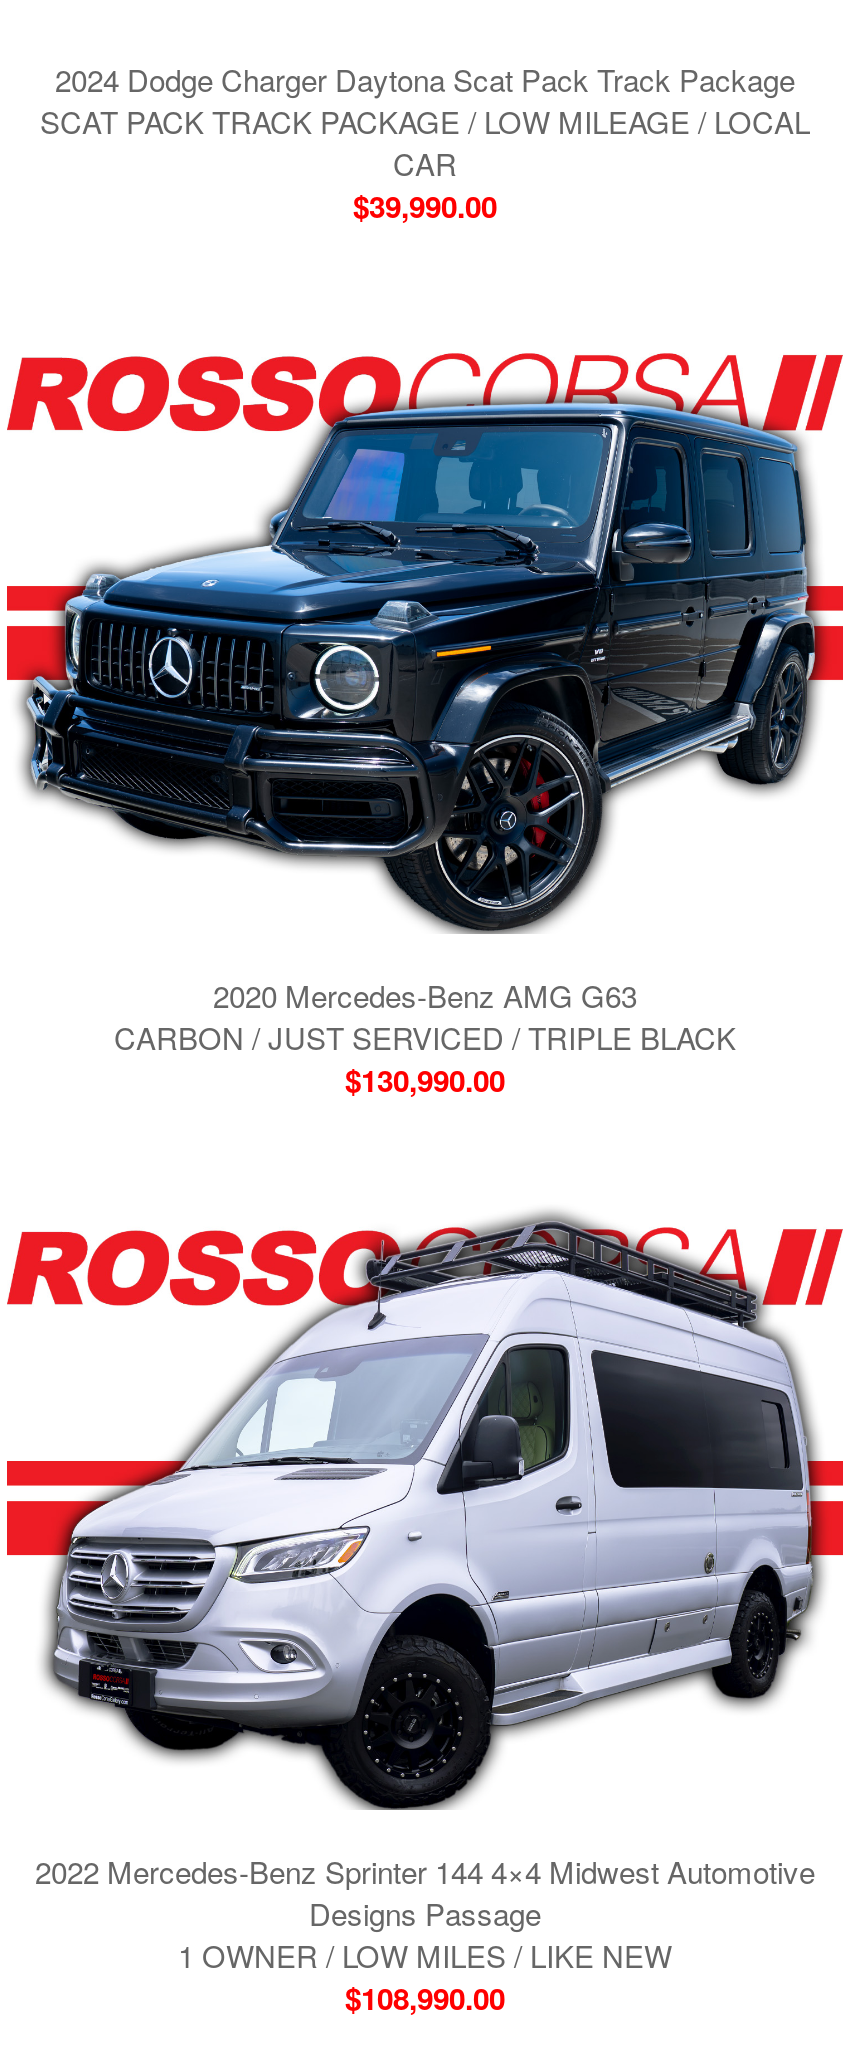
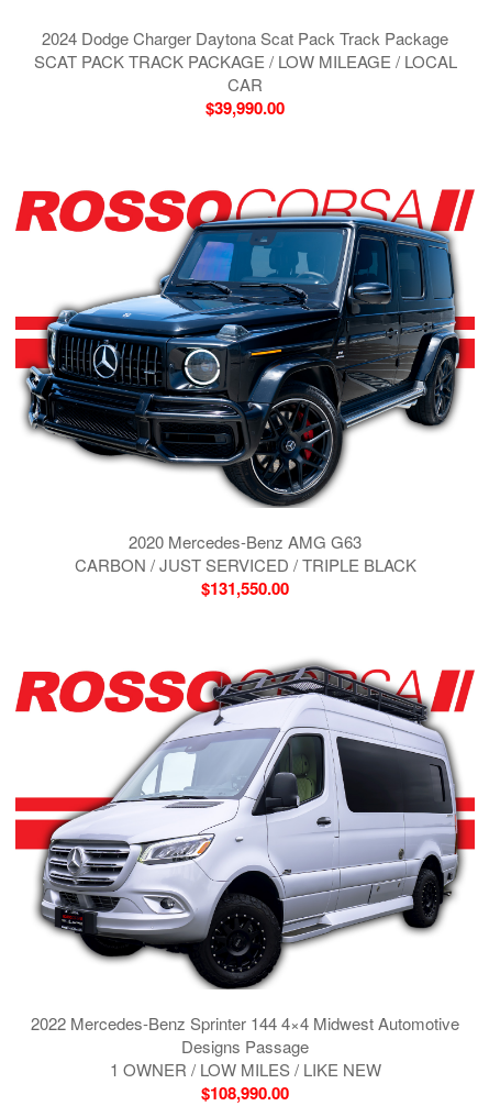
[345,1058,505,1102] $130,990.00 -> [201,576,289,600] $131,550.00

